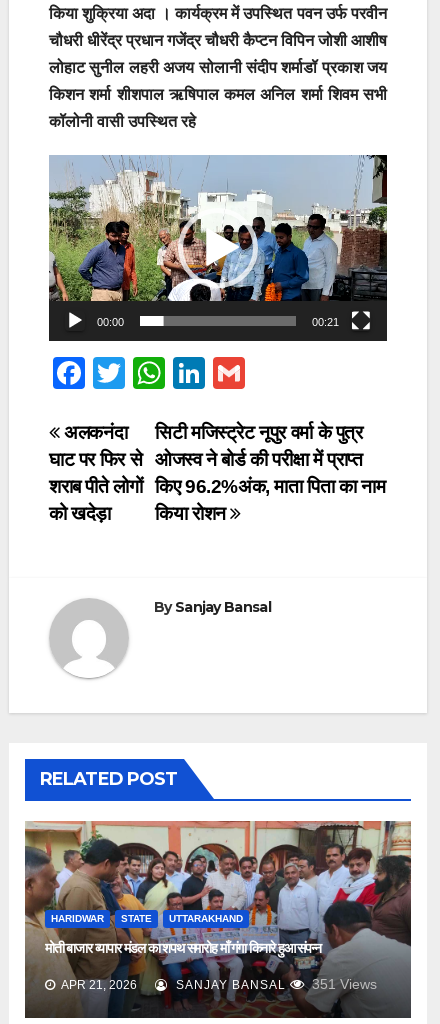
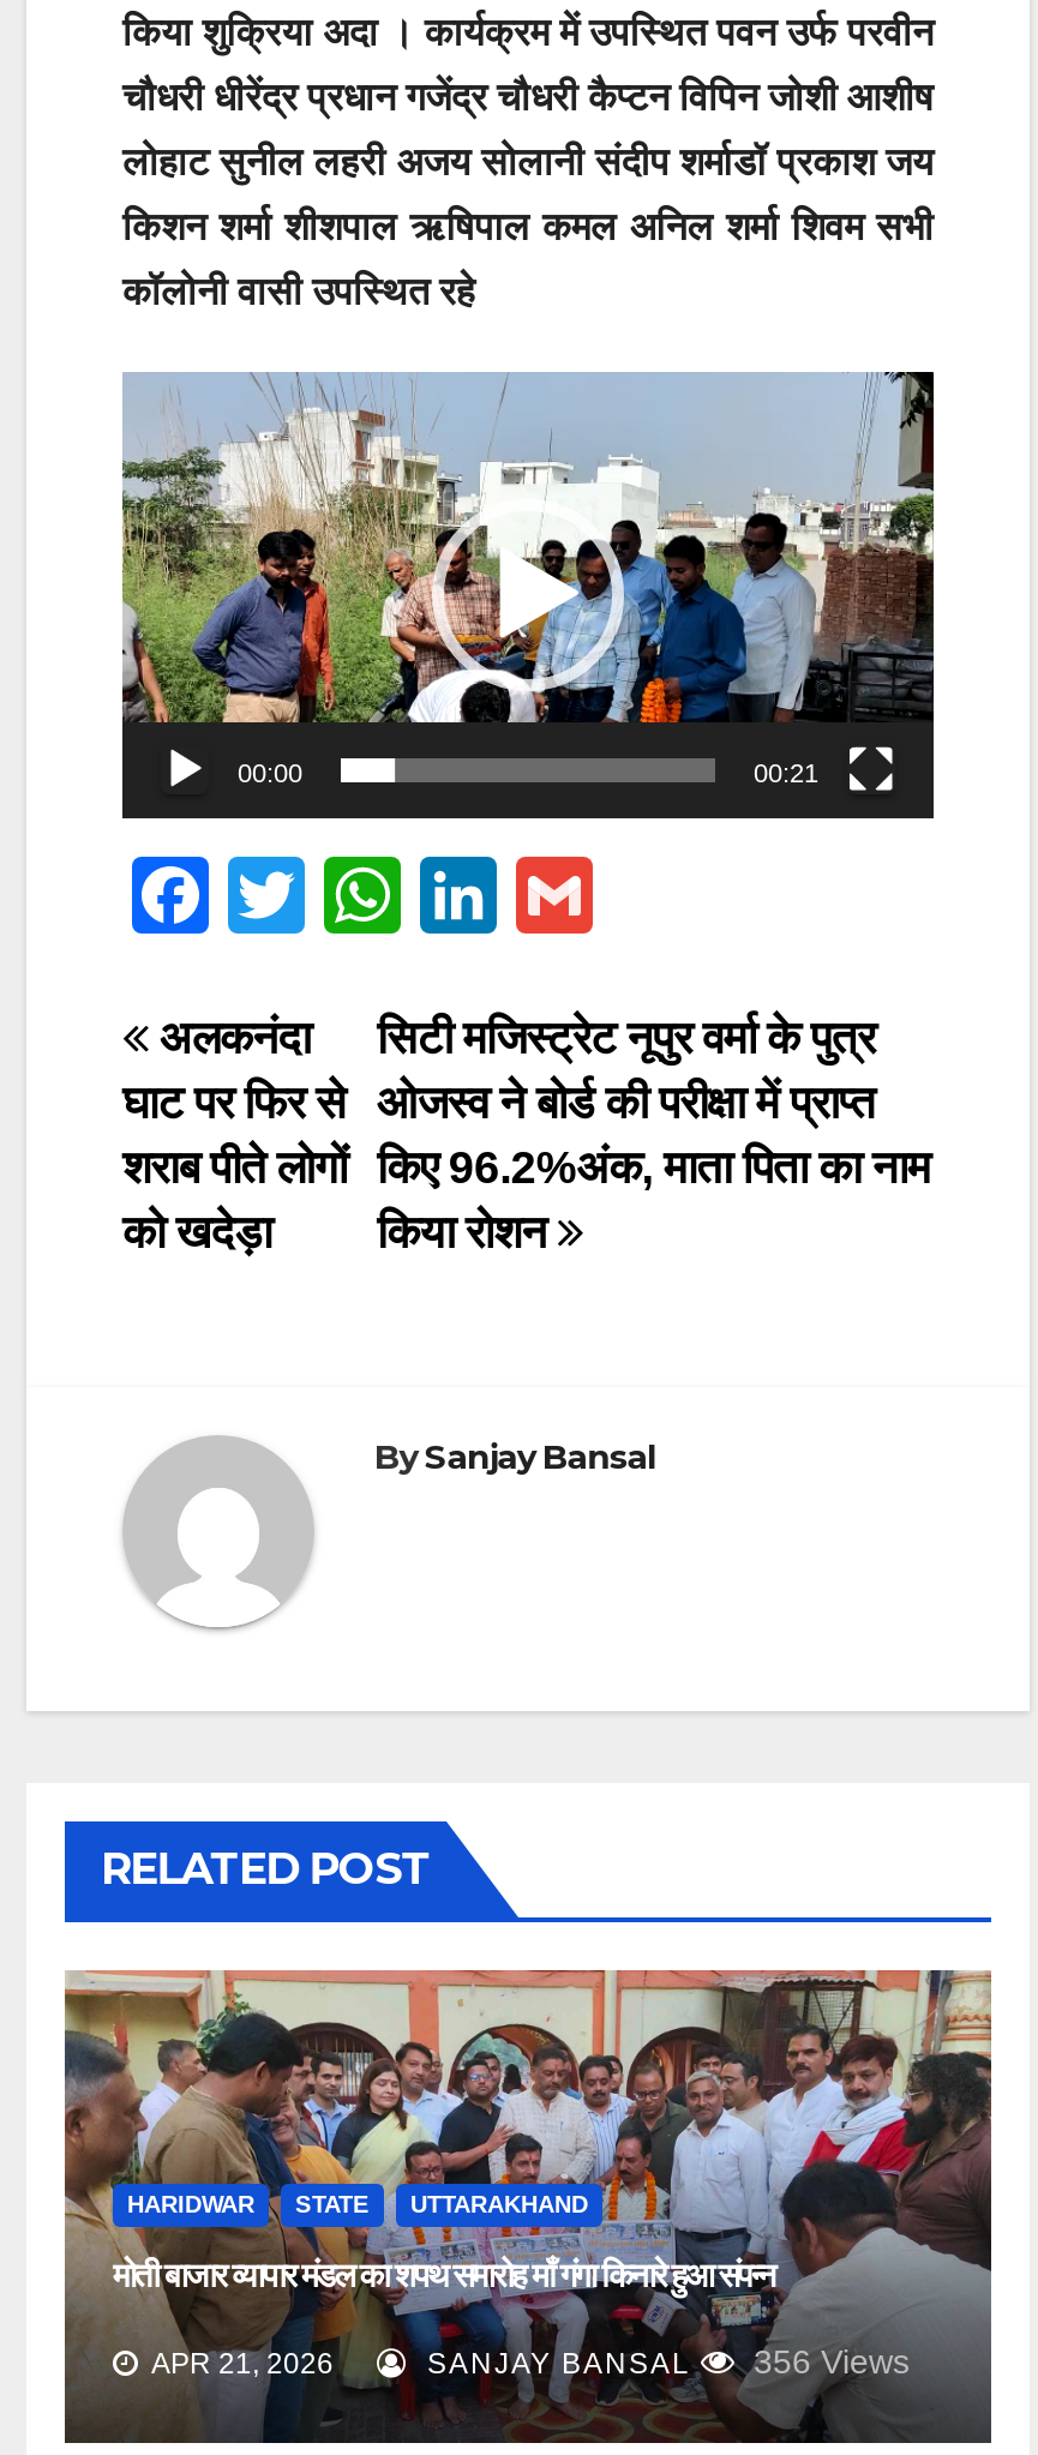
[172,976,377,992] SANJAY BANSAL 351 Views -> [418,2343,910,2381] SANJAY BANSAL 356 Views

